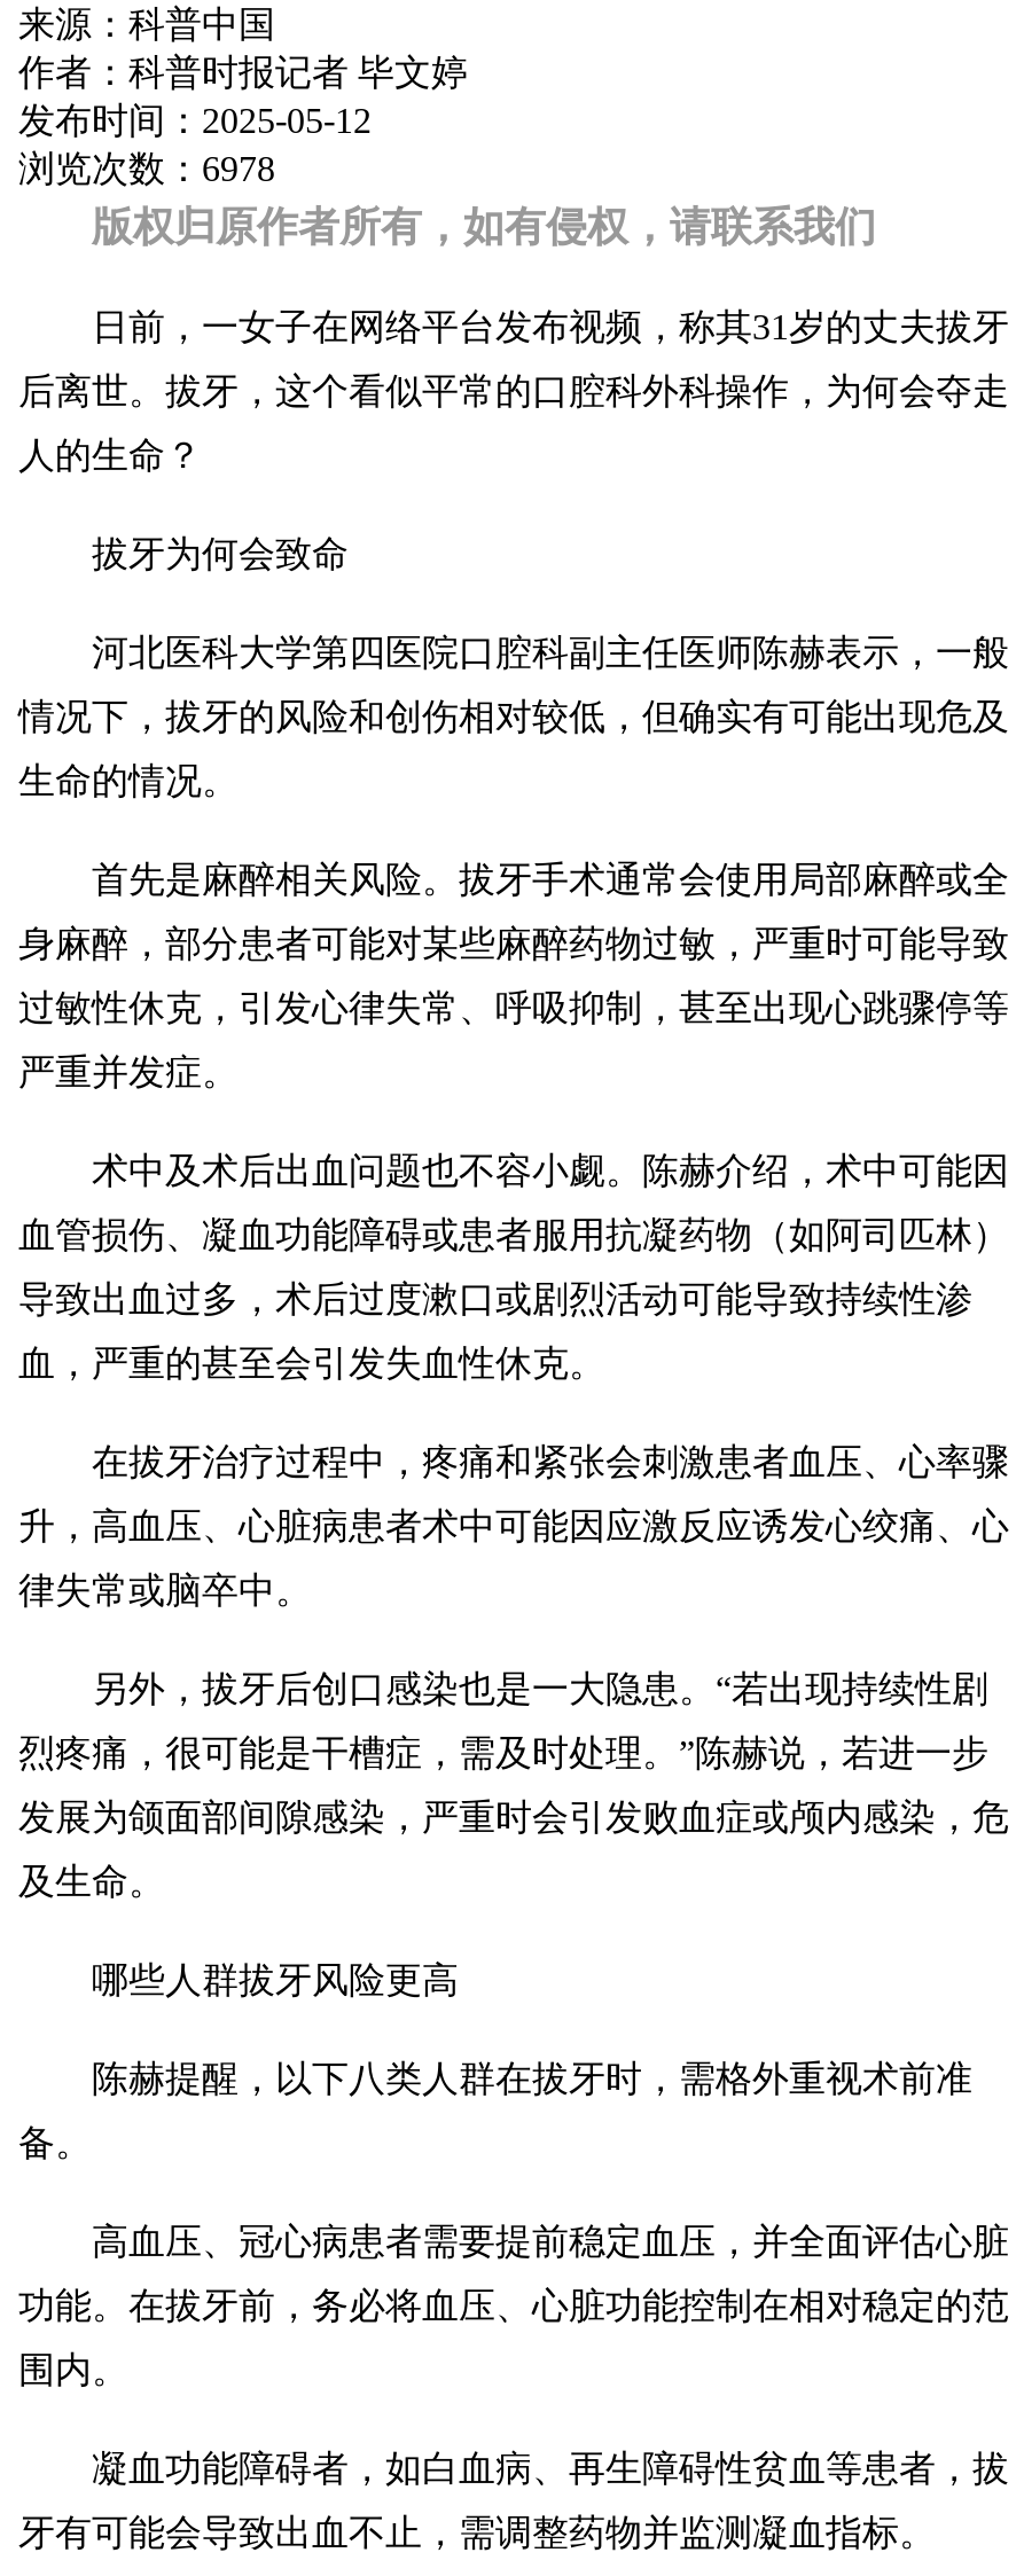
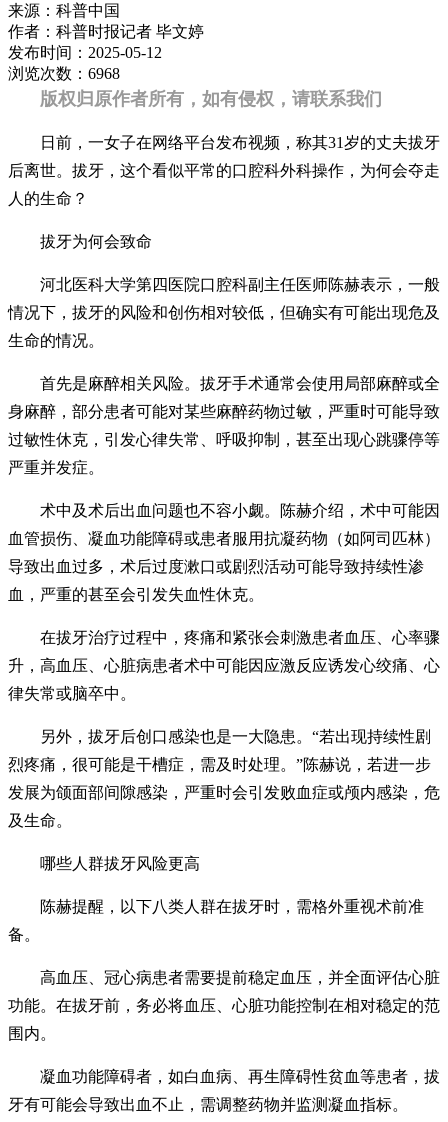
[18,149,275,188] 浏览次数：6978 -> [8,65,120,82] 浏览次数：6968

